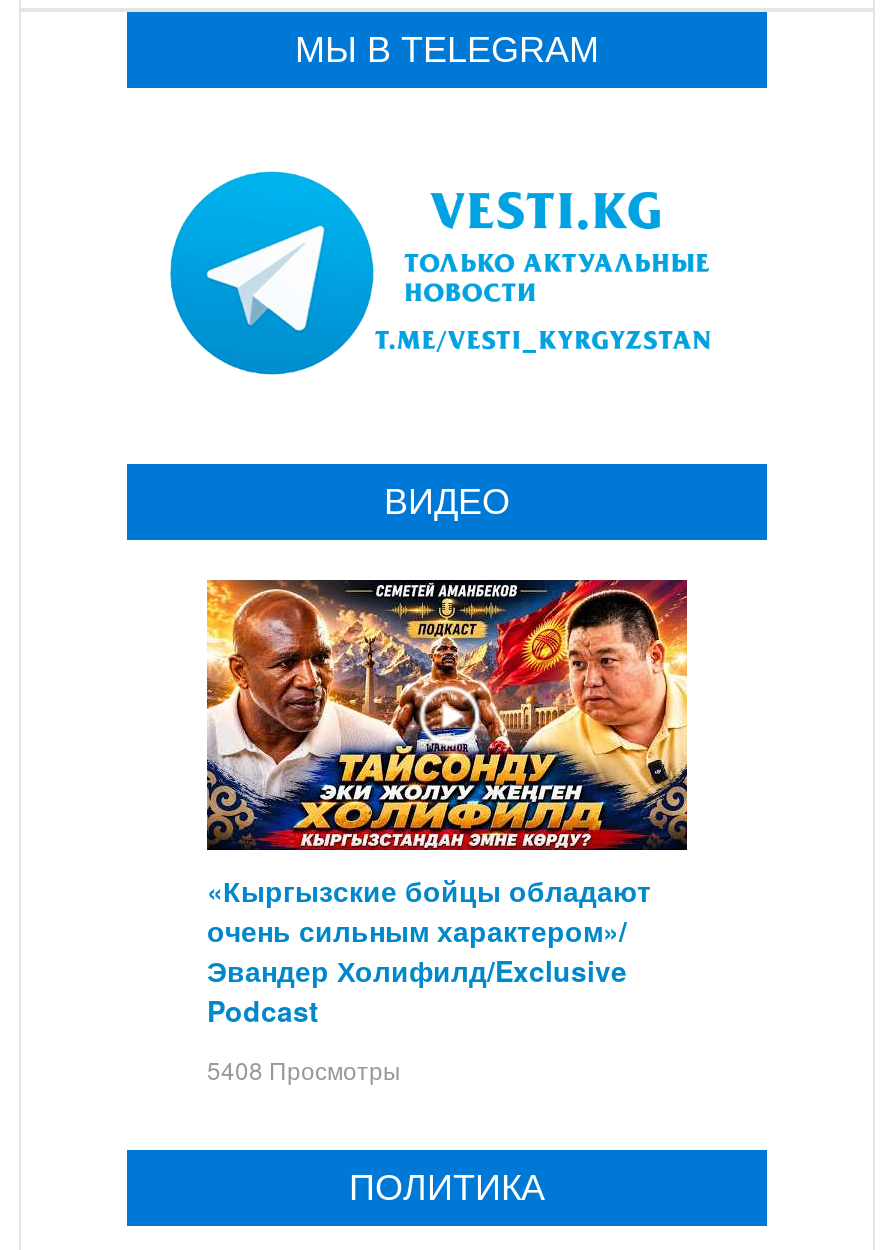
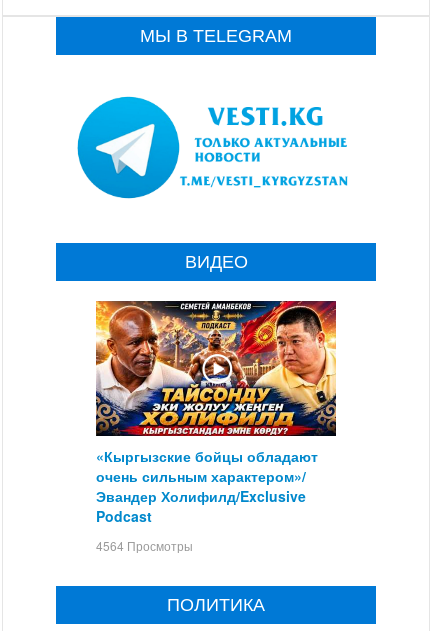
[207,1052,401,1086] 5408 Просмотры -> [96,537,193,554] 4564 Просмотры

